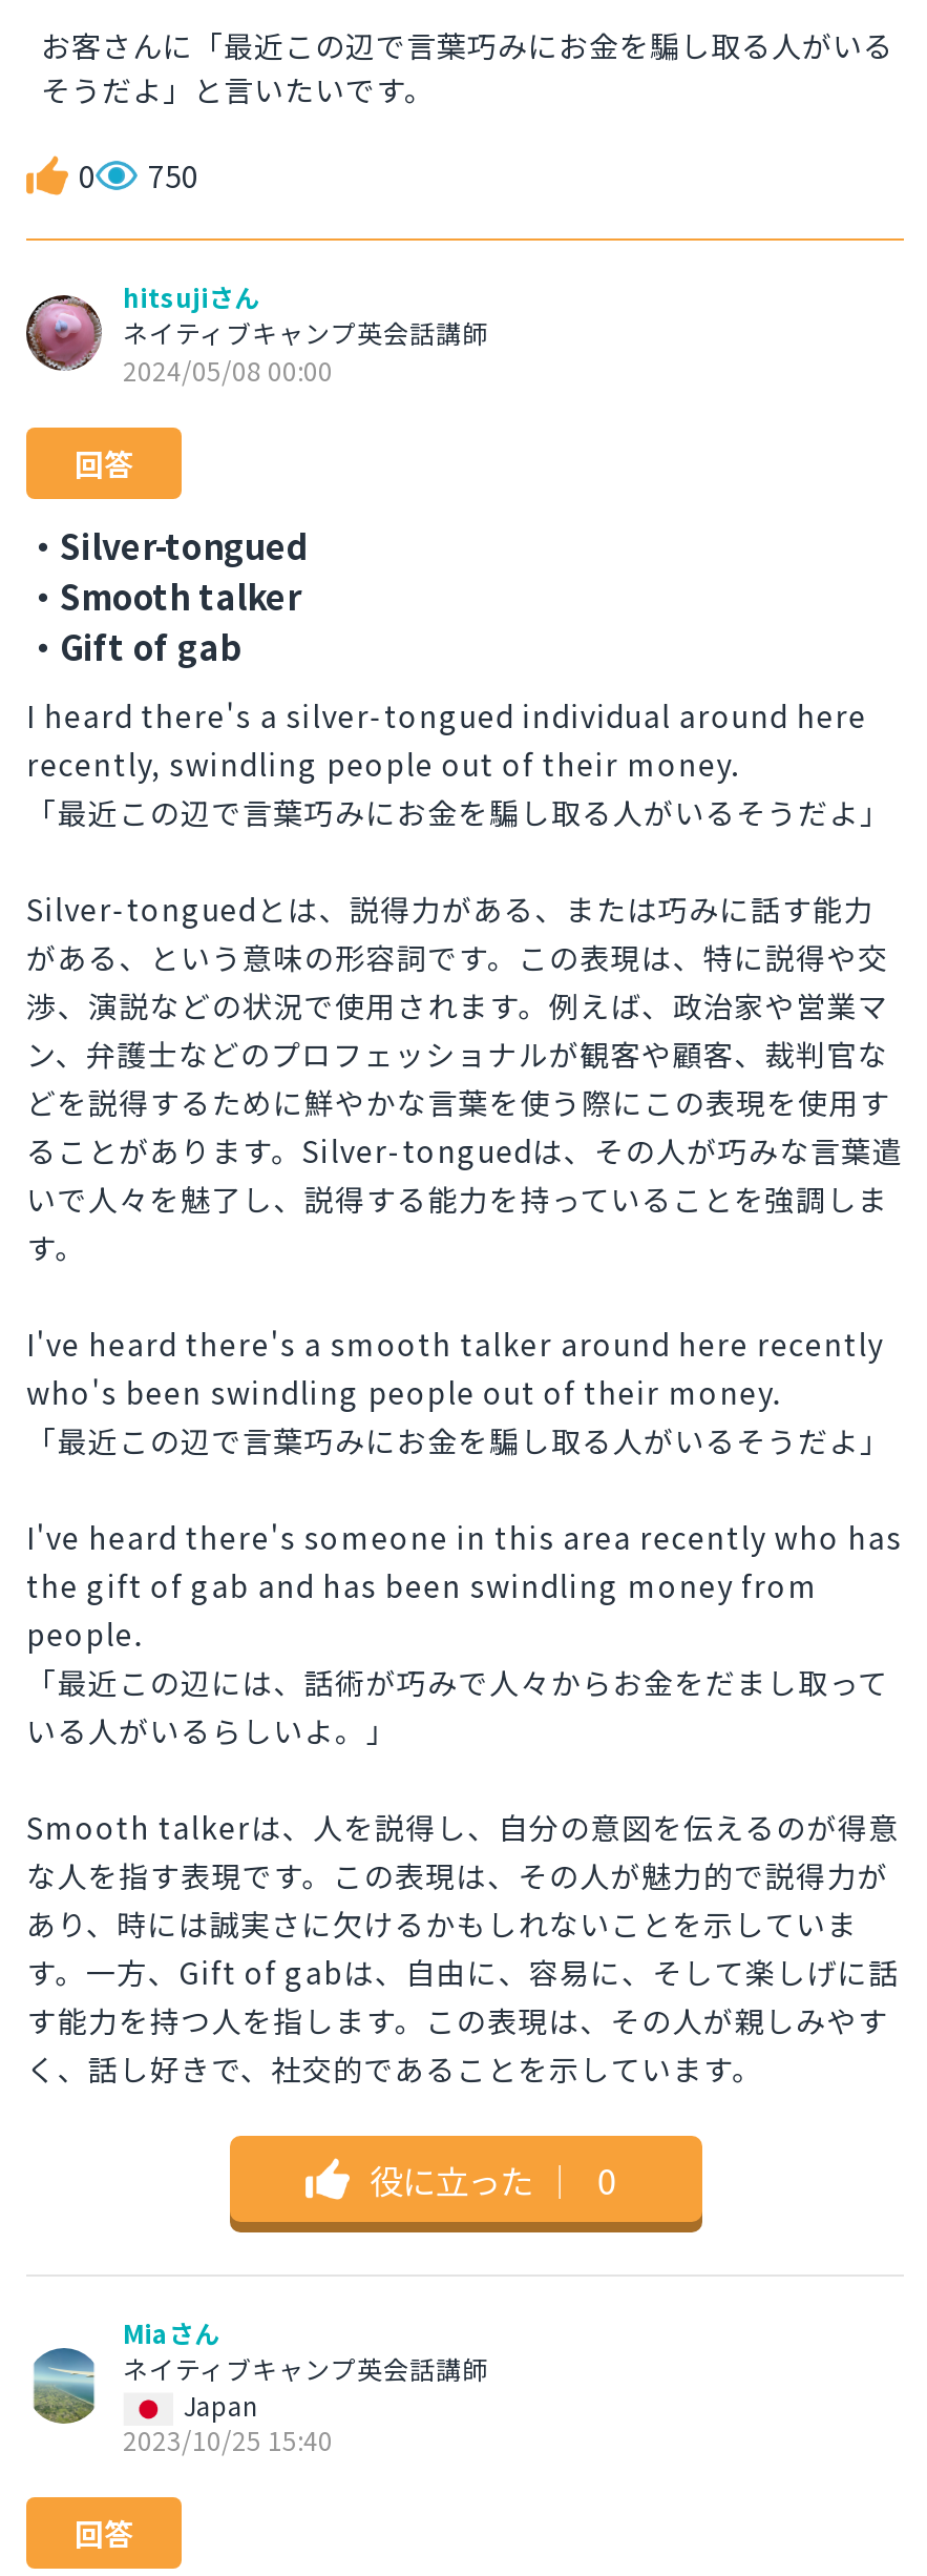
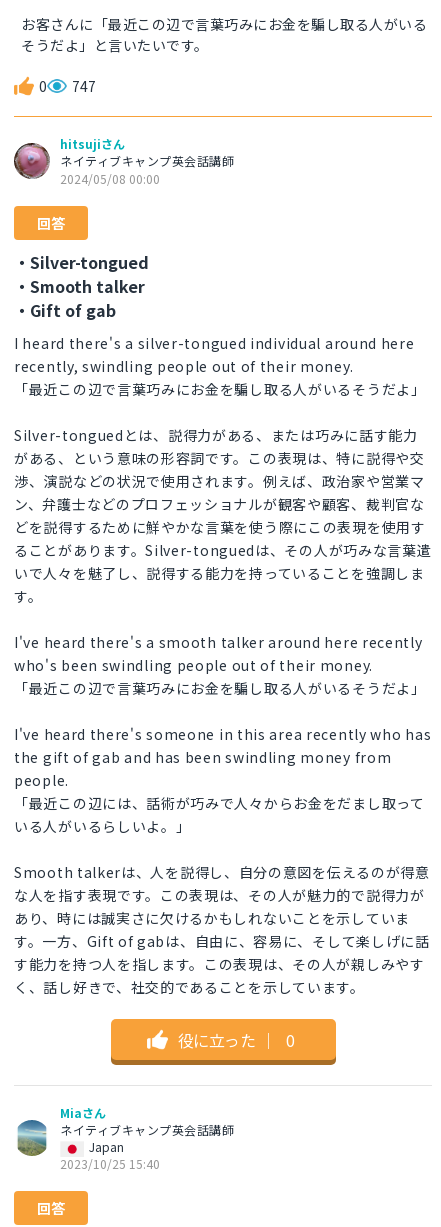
[79,155,198,198] 0 750 -> [39,76,96,96] 0 747

